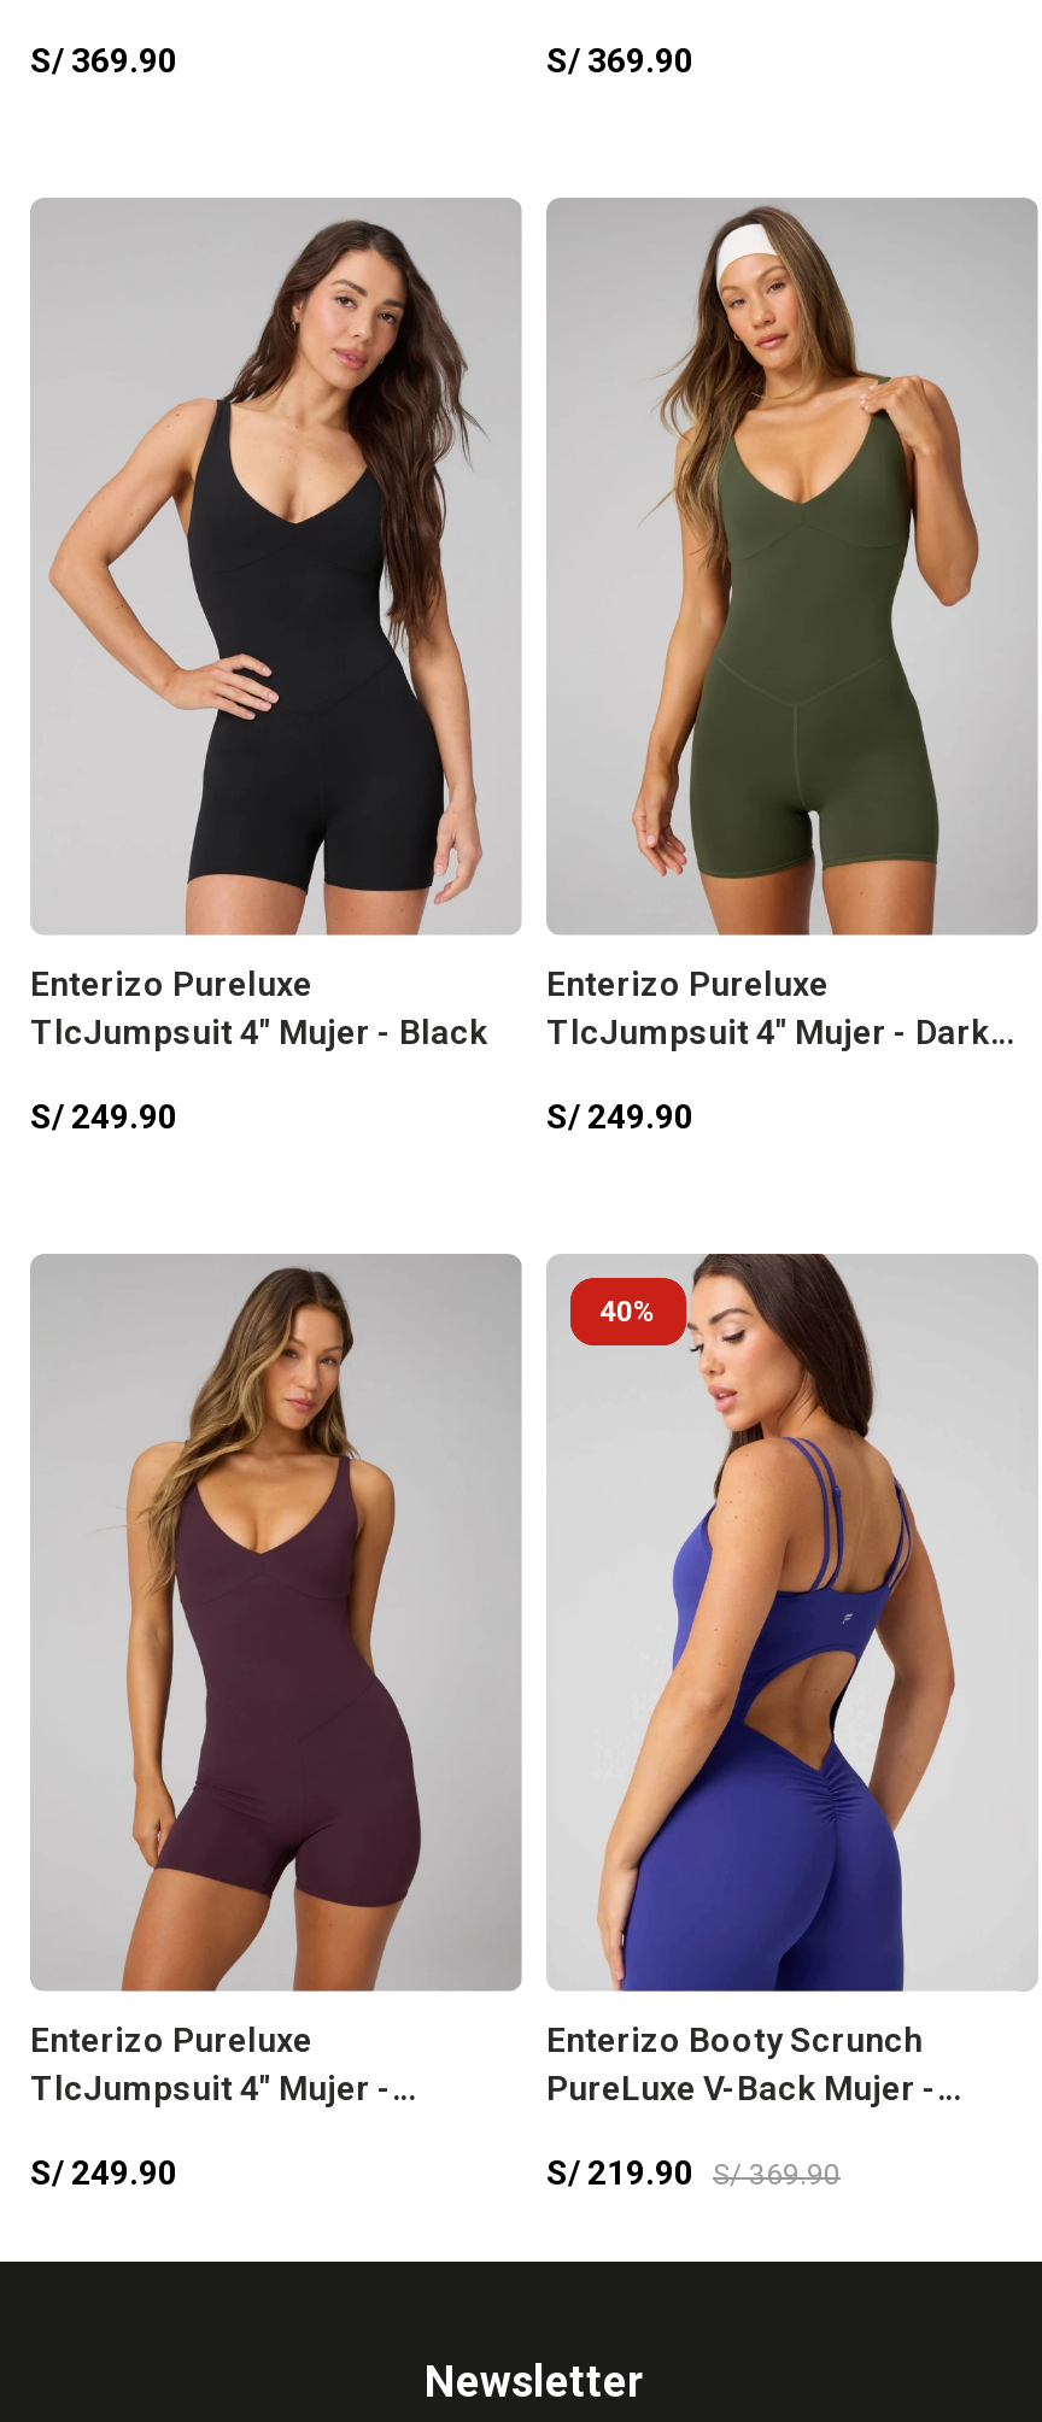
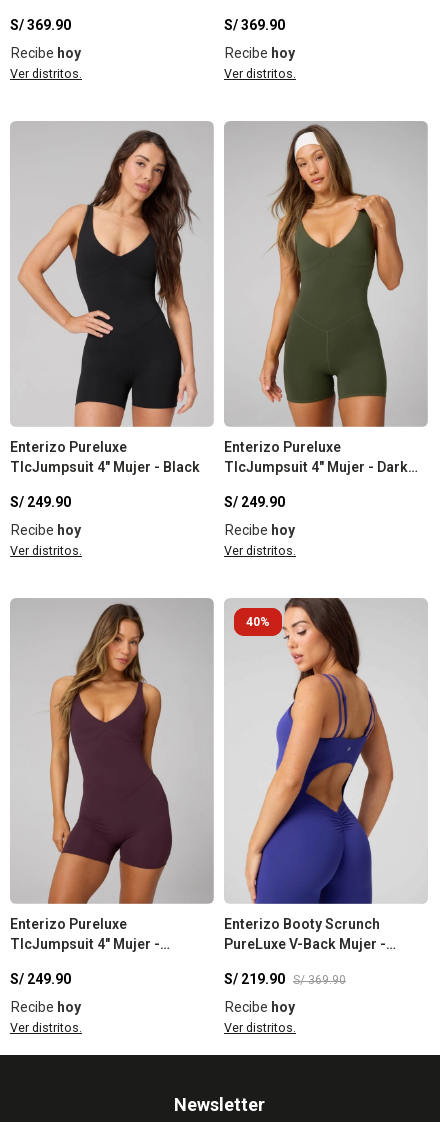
none -> [10,45,82,81] Recibe hoy | Ver distritos.
none -> [224,45,296,81] Recibe hoy | Ver distritos.
none -> [10,522,82,558] Recibe hoy | Ver distritos.
none -> [224,522,296,558] Recibe hoy | Ver distritos.
none -> [10,999,82,1035] Recibe hoy | Ver distritos.
none -> [224,999,296,1035] Recibe hoy | Ver distritos.

